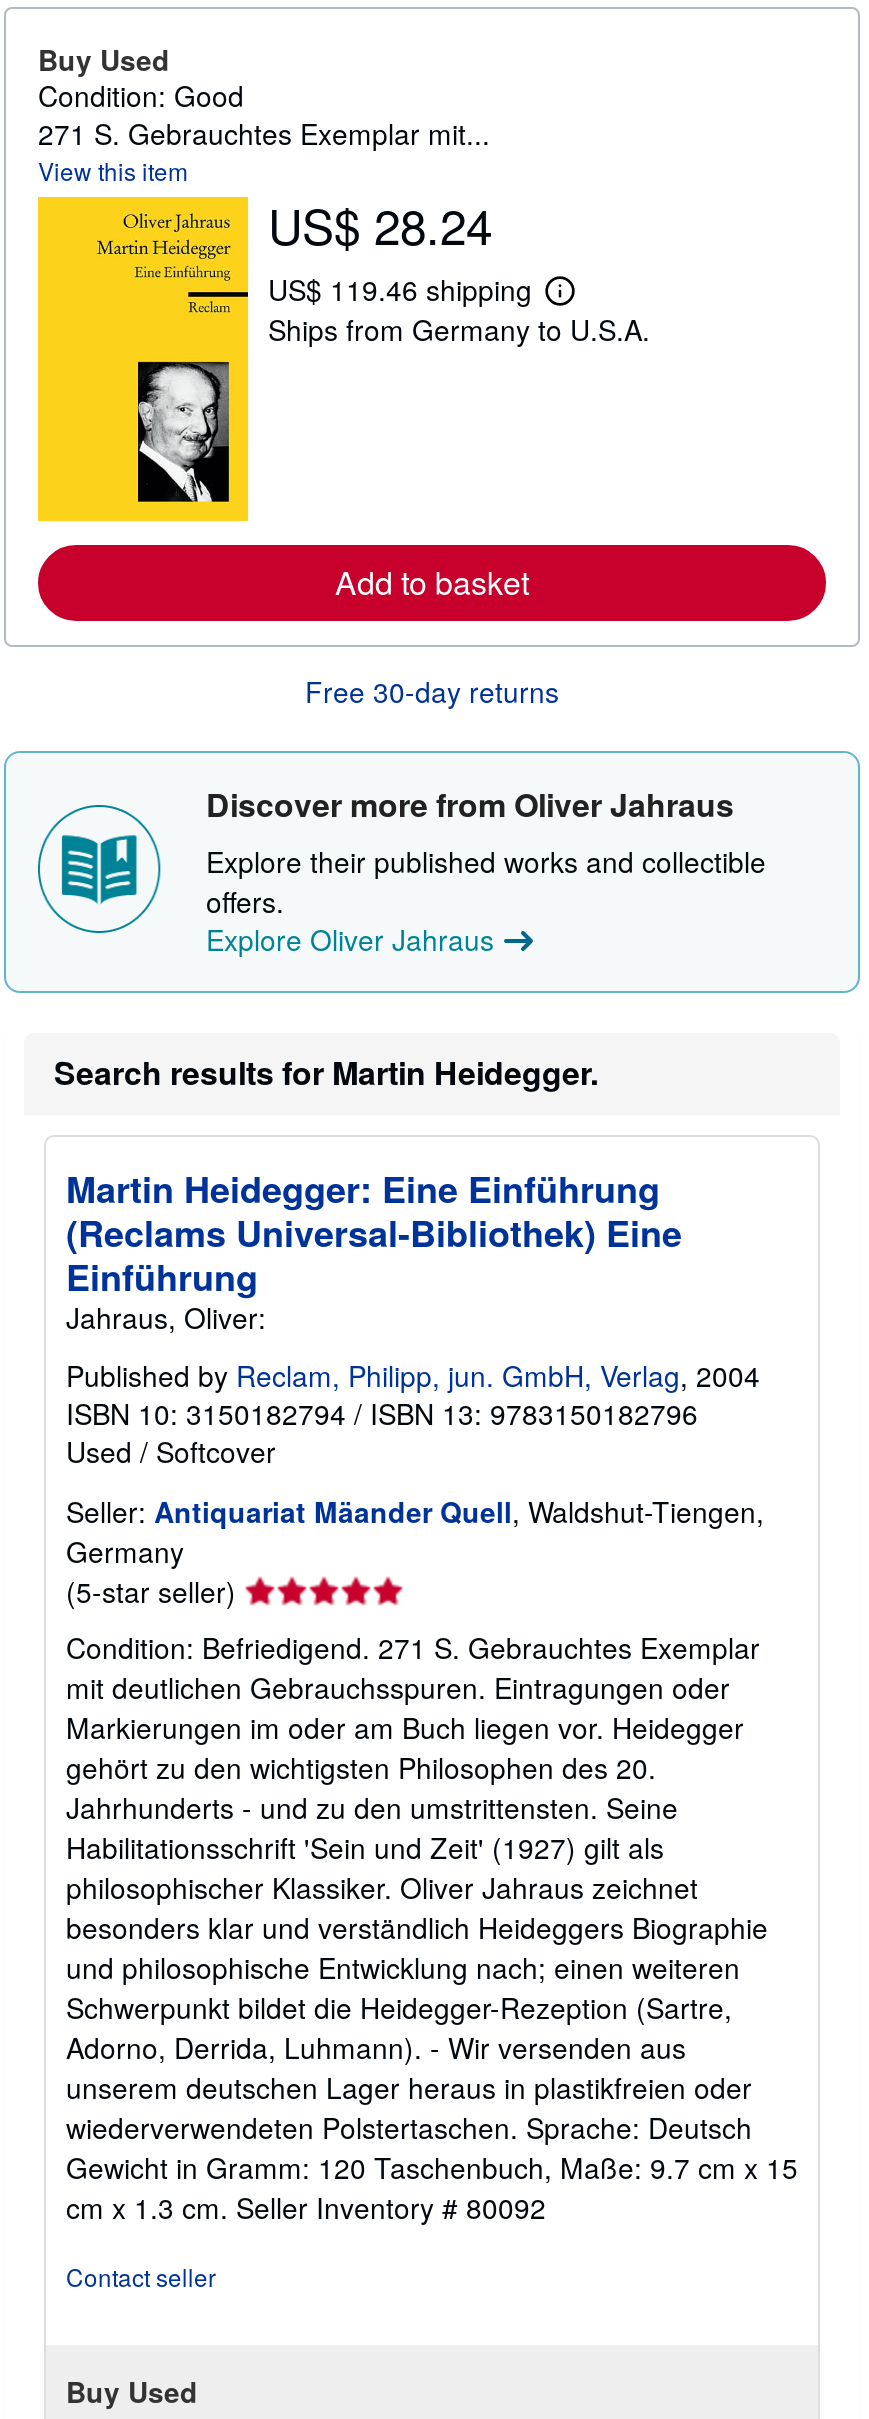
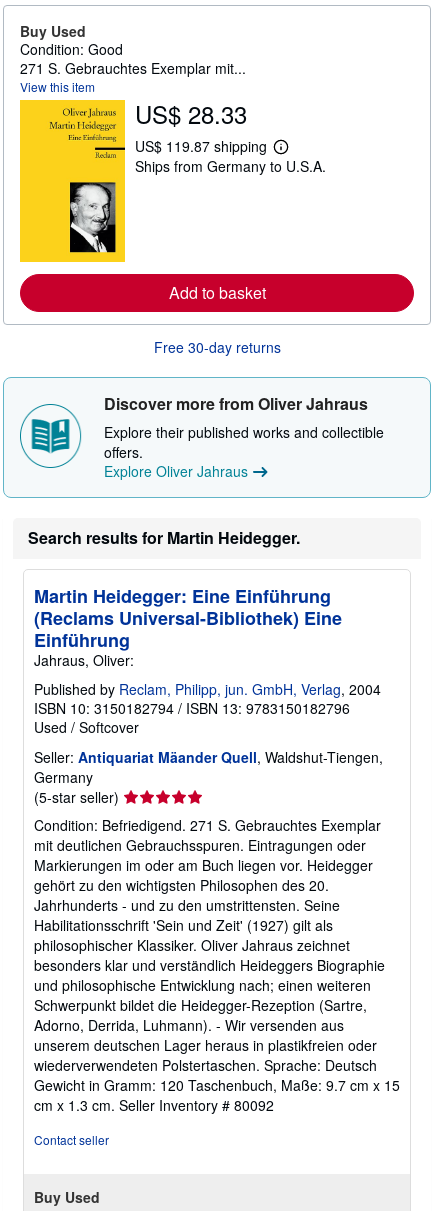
[268,189,492,259] US$ 28.24 -> [135,96,247,131] US$ 28.33
[268,269,571,318] US$ 119.46 shipping L -> [135,136,286,161] US$ 119.87 shipping L

